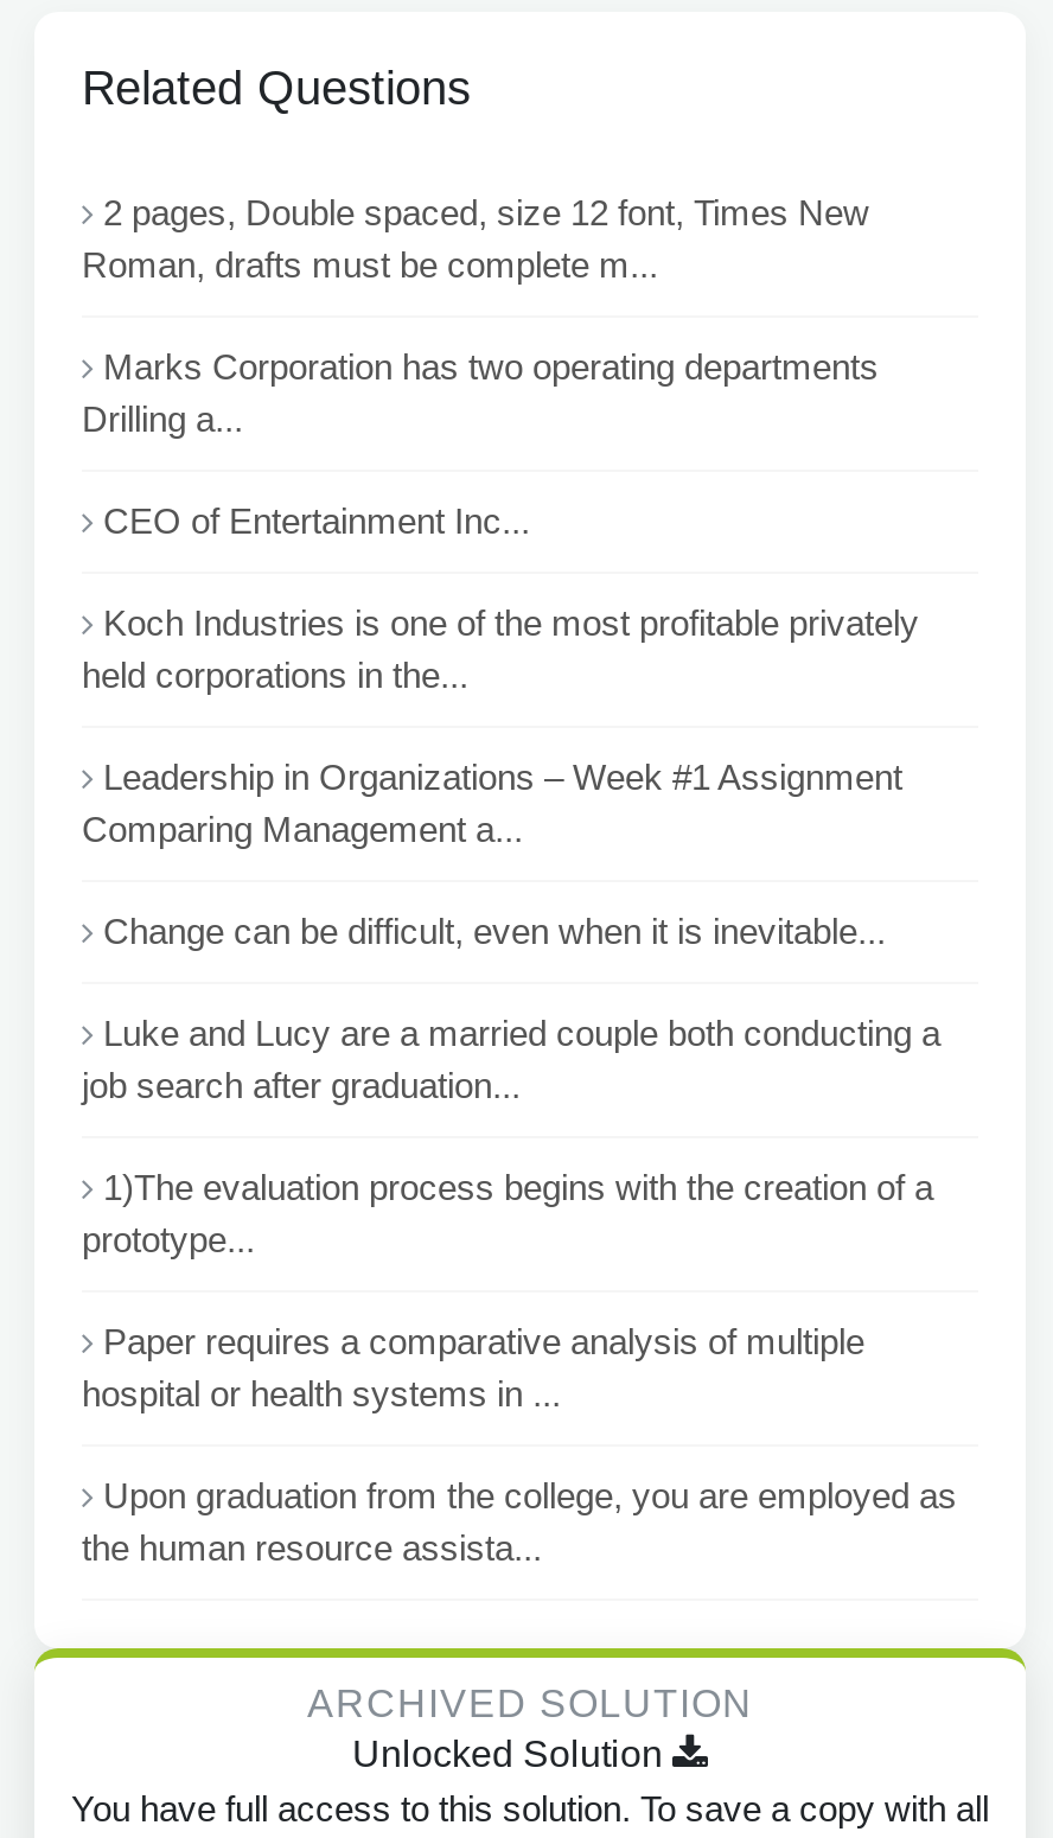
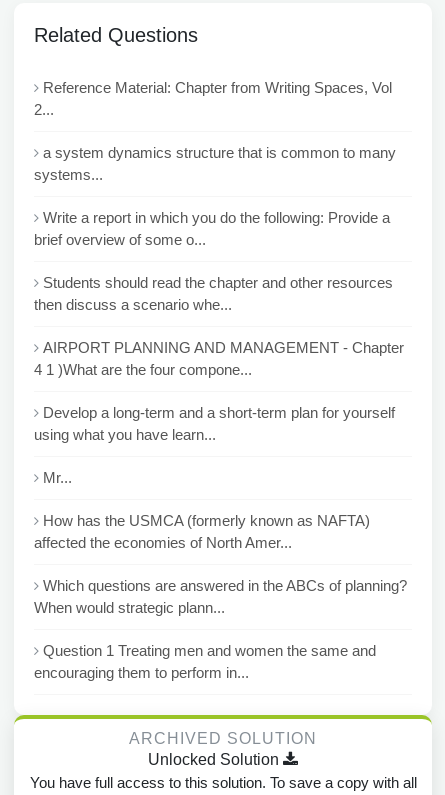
[82,192,869,285] 2 pages, Double spaced, size 12 font, Times New | Roman, drafts must be complete m... -> [34,79,392,118] Reference Material: Chapter from Writing Spaces, Vol | 2...
[82,346,879,439] Marks Corporation has two operating departments | Drilling a... -> [34,144,396,183] a system dynamics structure that is common to many | systems...
[103,500,530,541] CEO of Entertainment Inc... -> [34,209,390,248] Write a report in which you do the following: Provide a | brief overview of some o...
[82,602,919,695] Koch Industries is one of the most profitable privately | held corporations in the... -> [34,274,393,313] Students should read the chapter and other resources | then discuss a scenario whe...
[82,757,902,849] Leadership in Organizations – Week #1 Assignment | Comparing Management a... -> [34,339,404,378] AIRPORT PLANNING AND MANAGEMENT - Chapter | 4 1 )What are the four compone...
[103,911,886,951] Change can be difficult, even when it is inevitable... -> [34,404,395,443] Develop a long-term and a short-term plan for yourself | using what you have learn...
[82,1013,940,1105] Luke and Lucy are a married couple both conducting a | job search after graduation... -> [43,469,72,486] Mr...
[82,1167,933,1259] 1)The evaluation process begins with the creation of a | prototype... -> [34,512,370,551] How has the USMCA (formerly known as NAFTA) | affected the economies of North Amer...
[82,1321,864,1413] Paper requires a comparative analysis of multiple | hospital or health systems in ... -> [34,577,407,616] Which questions are answered in the ABCs of planning? | When would strategic plann...
[82,1475,957,1568] Upon graduation from the college, you are employed as | the human resource assista... -> [34,642,376,681] Question 1 Treating men and women the same and | encouraging them to perform in...

